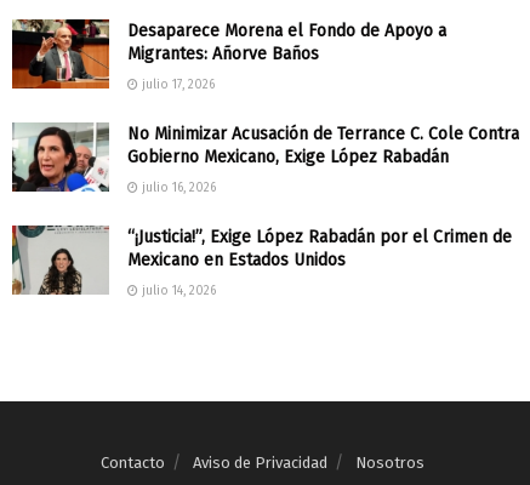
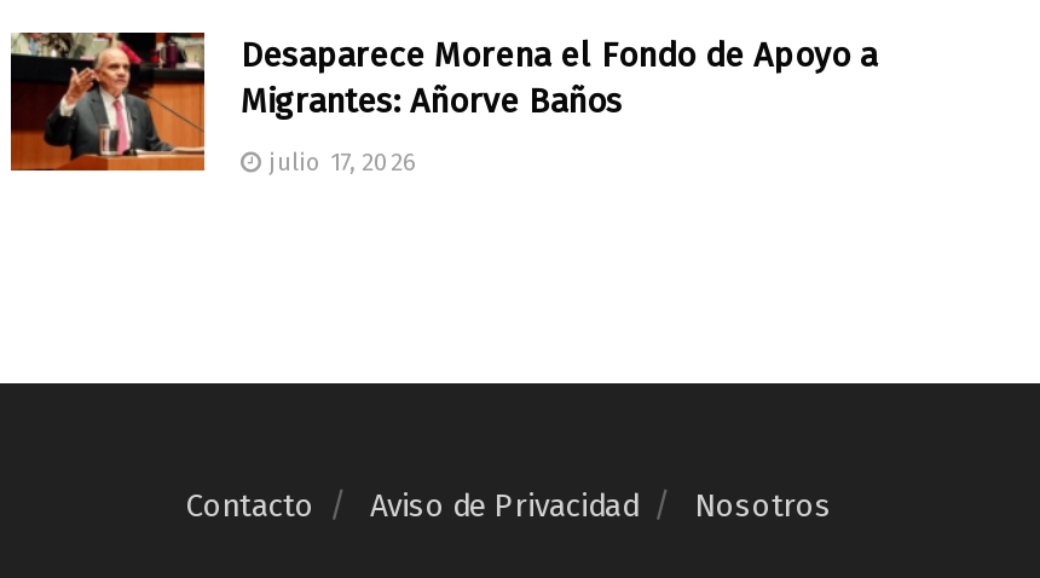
[11,122,519,298] [image] | No Minimizar Acusación de Terrance C. Cole Contra | Gobierno Mexicano, Exige López Rabadán | julio 16, 2026 | “¡Justicia!”, Exige López Rabadán por el Crimen de | Mexicano en Estados Unidos | julio 14, 2026 -> none
[11,224,109,296] [image] -> none

